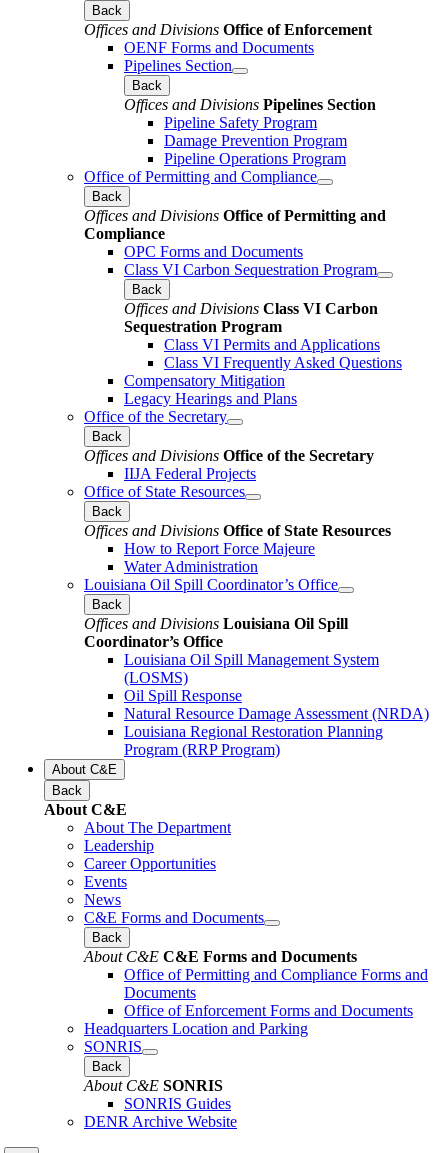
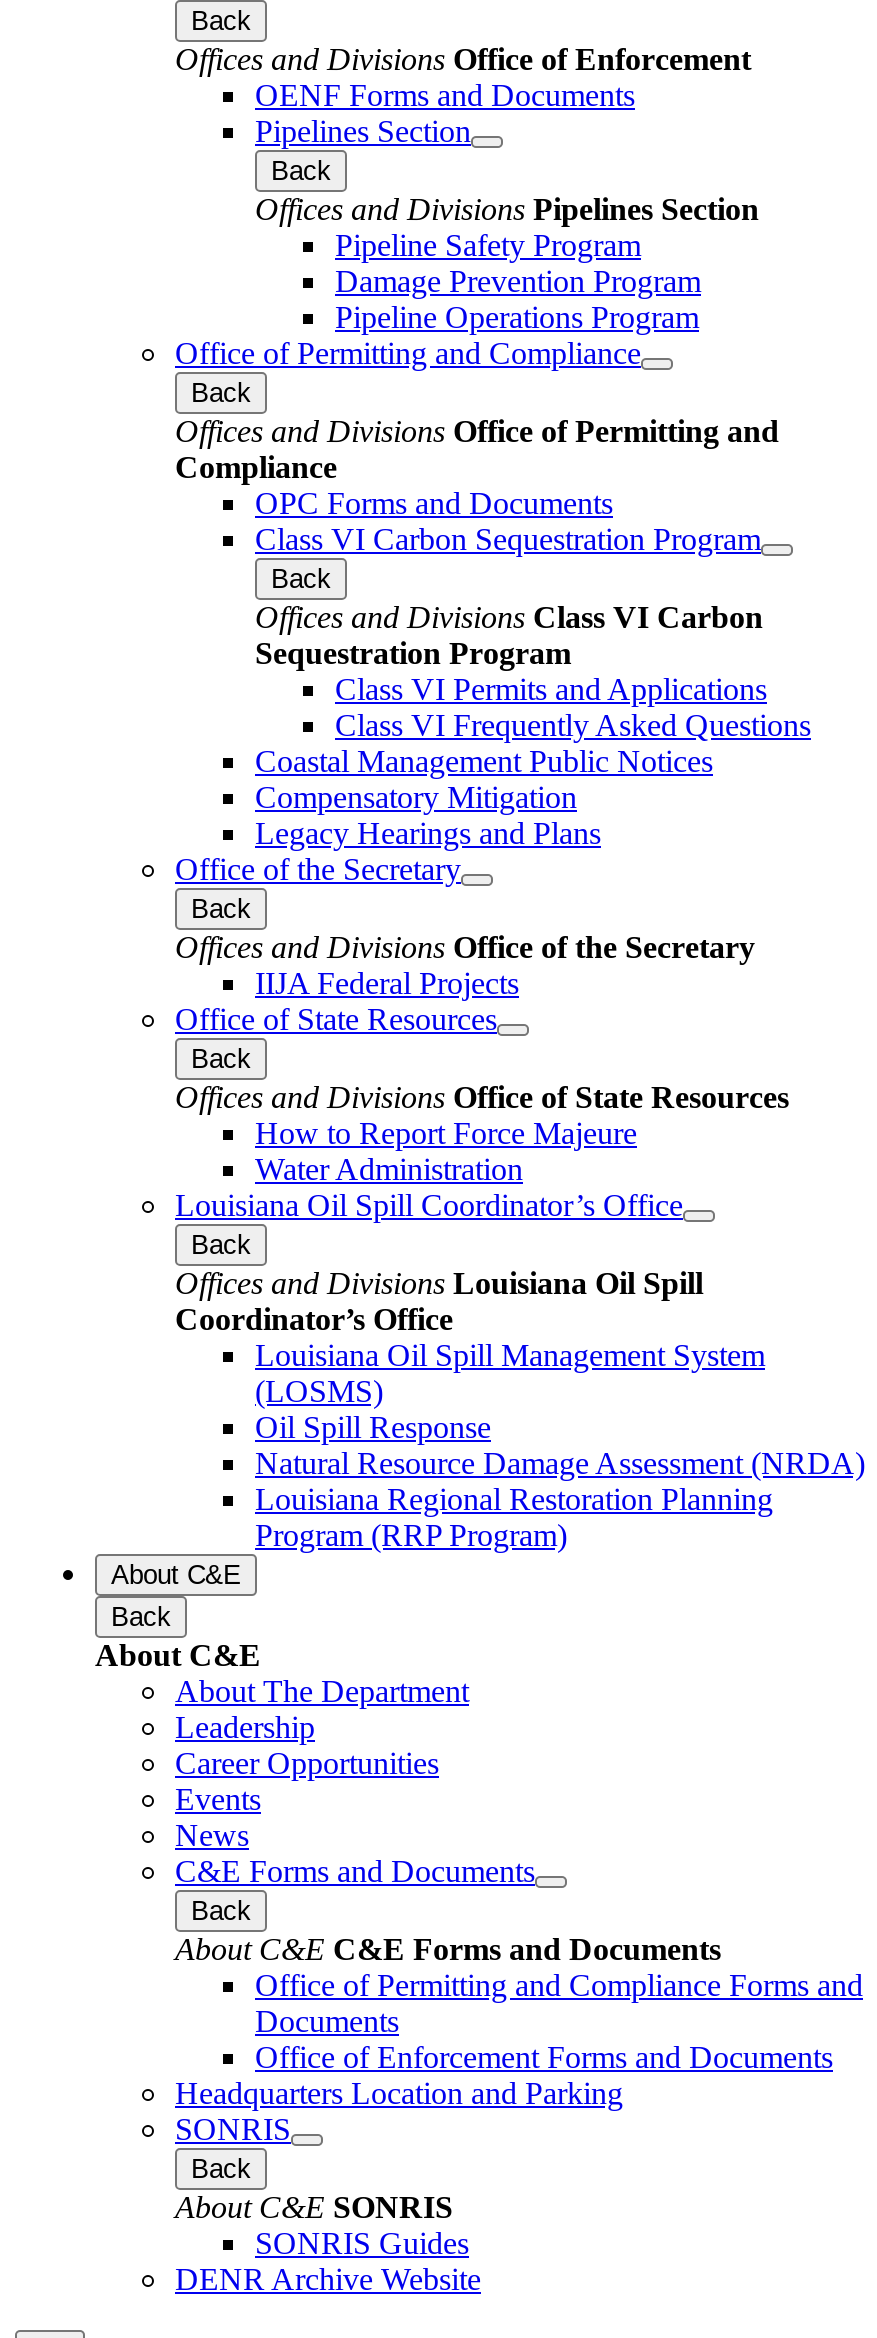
none -> [255,743,713,777] Coastal Management Public Notices

